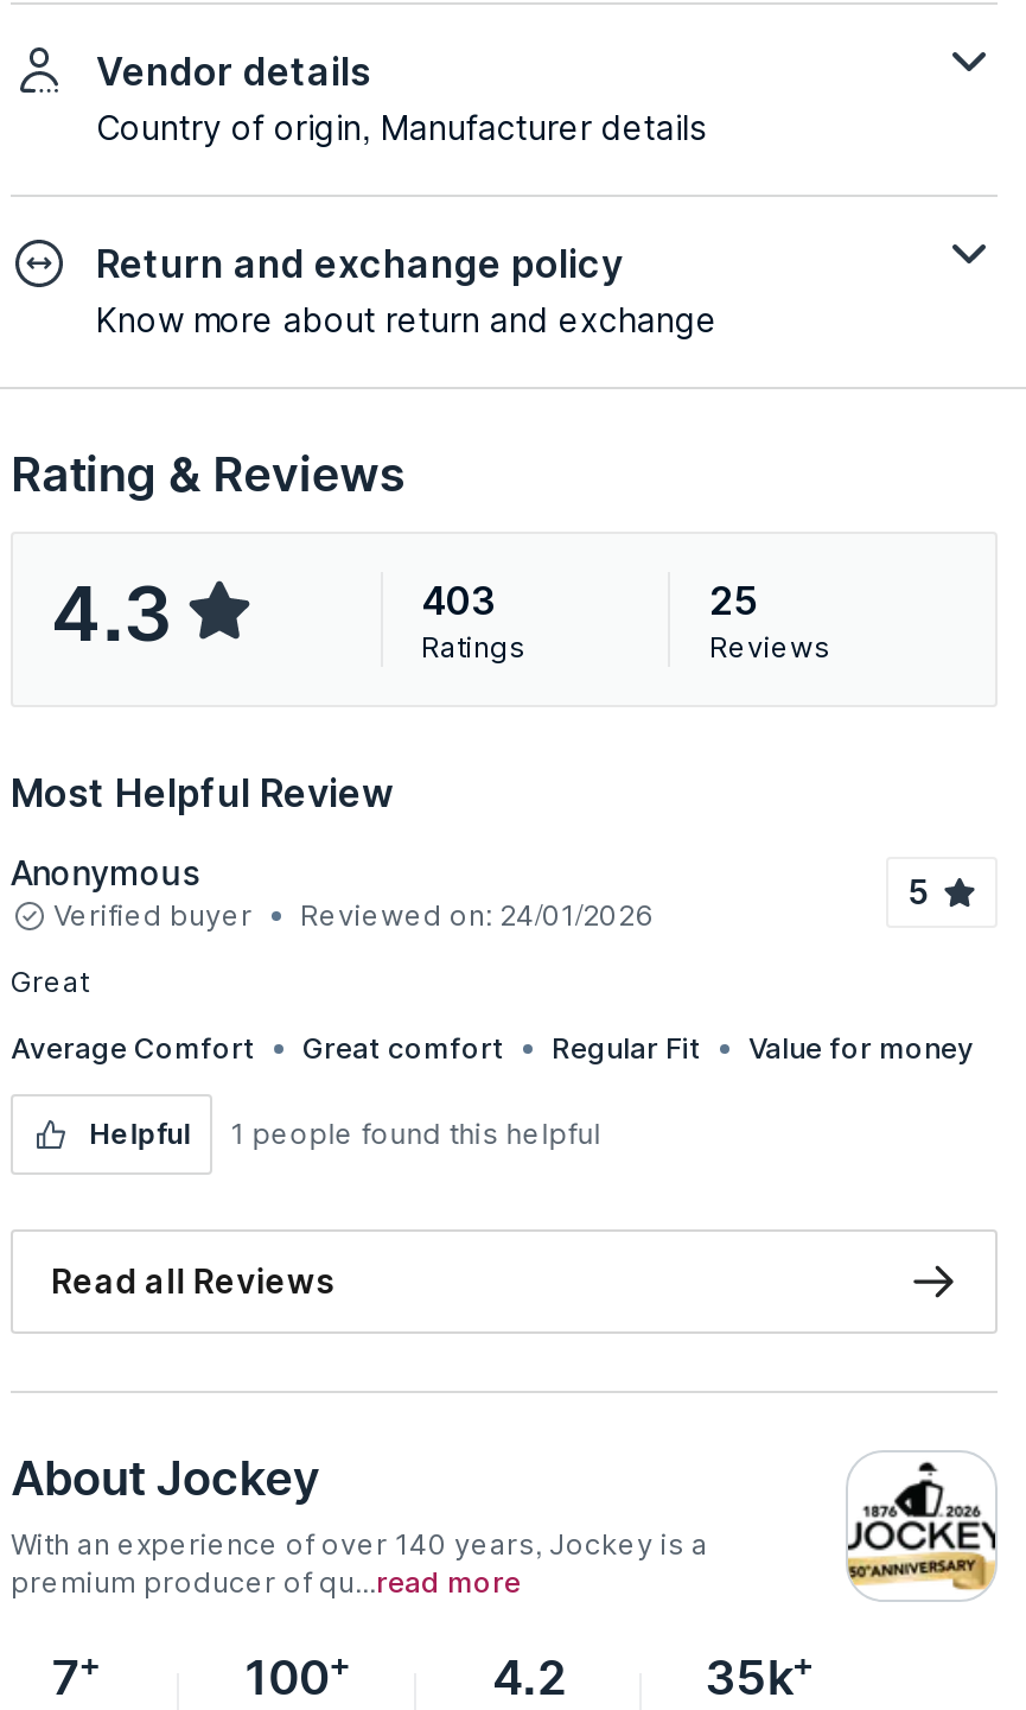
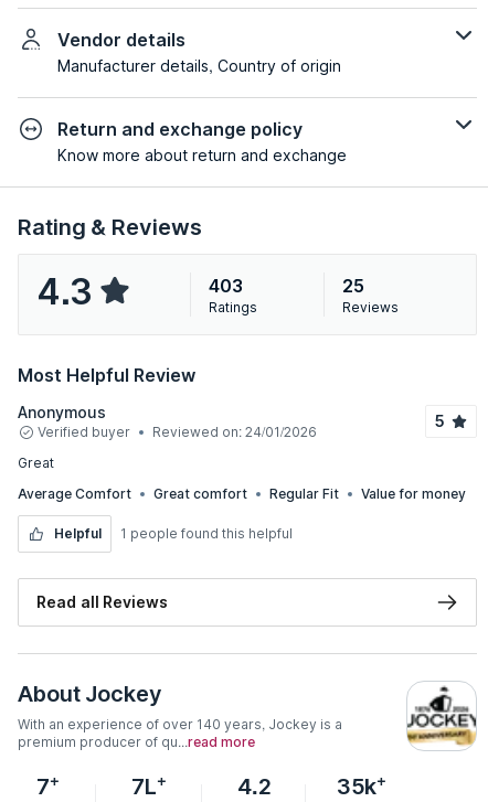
[96,105,706,146] Country of origin, Manufacturer details -> [57,56,341,75] Manufacturer details, Country of origin
[245,1640,351,1705] 100+ -> [131,769,166,800] 7L+

